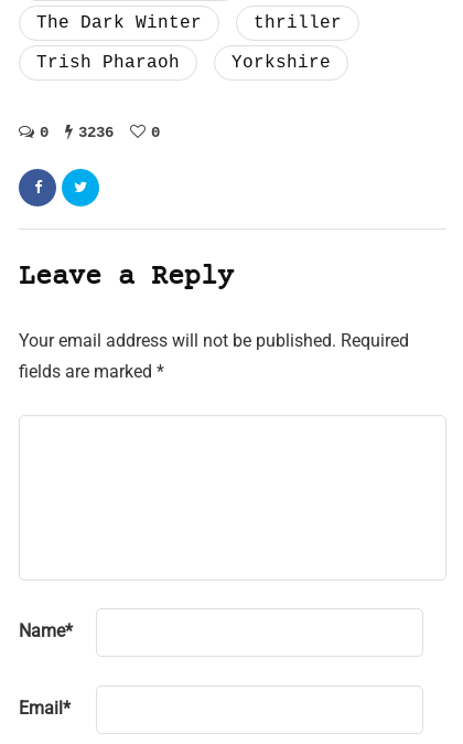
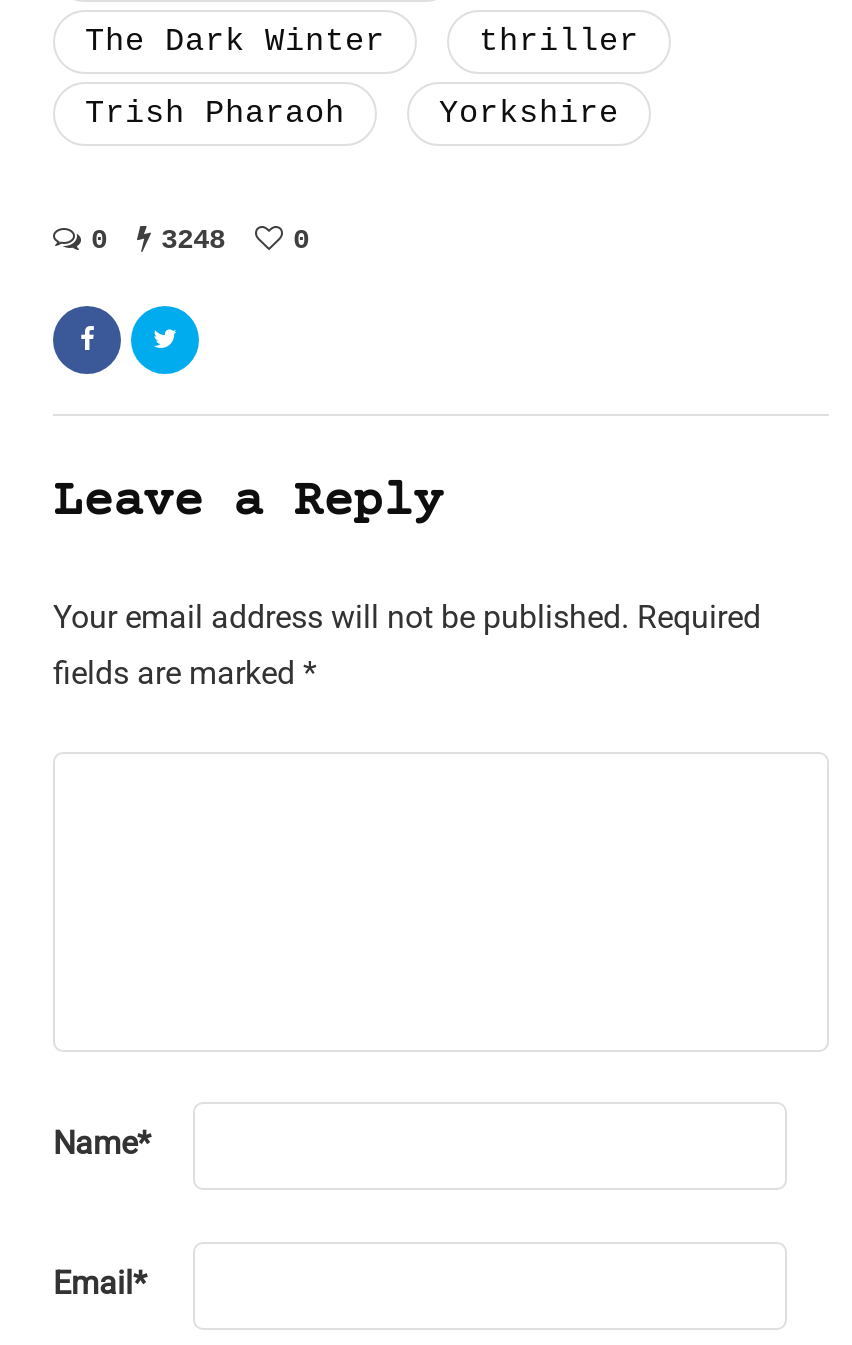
[40,124,114,141] 0 3236 -> [91,224,225,256] 0 3248

